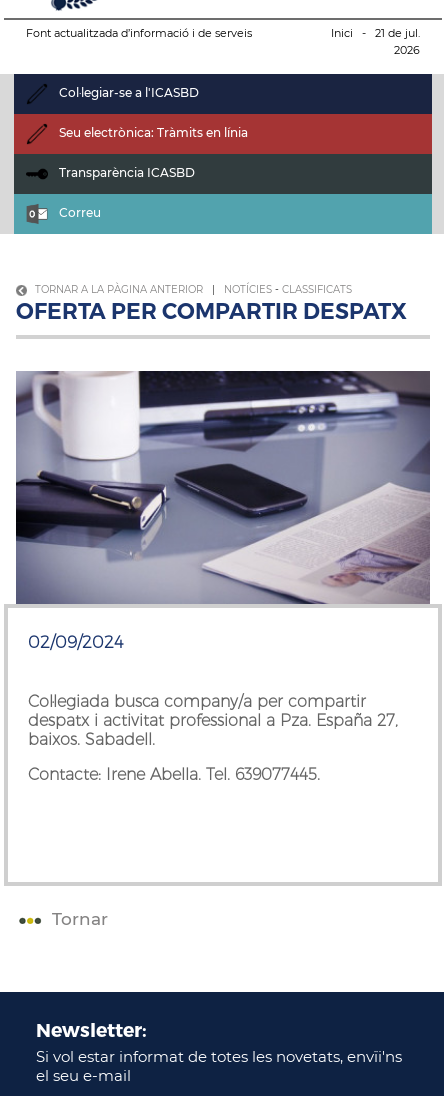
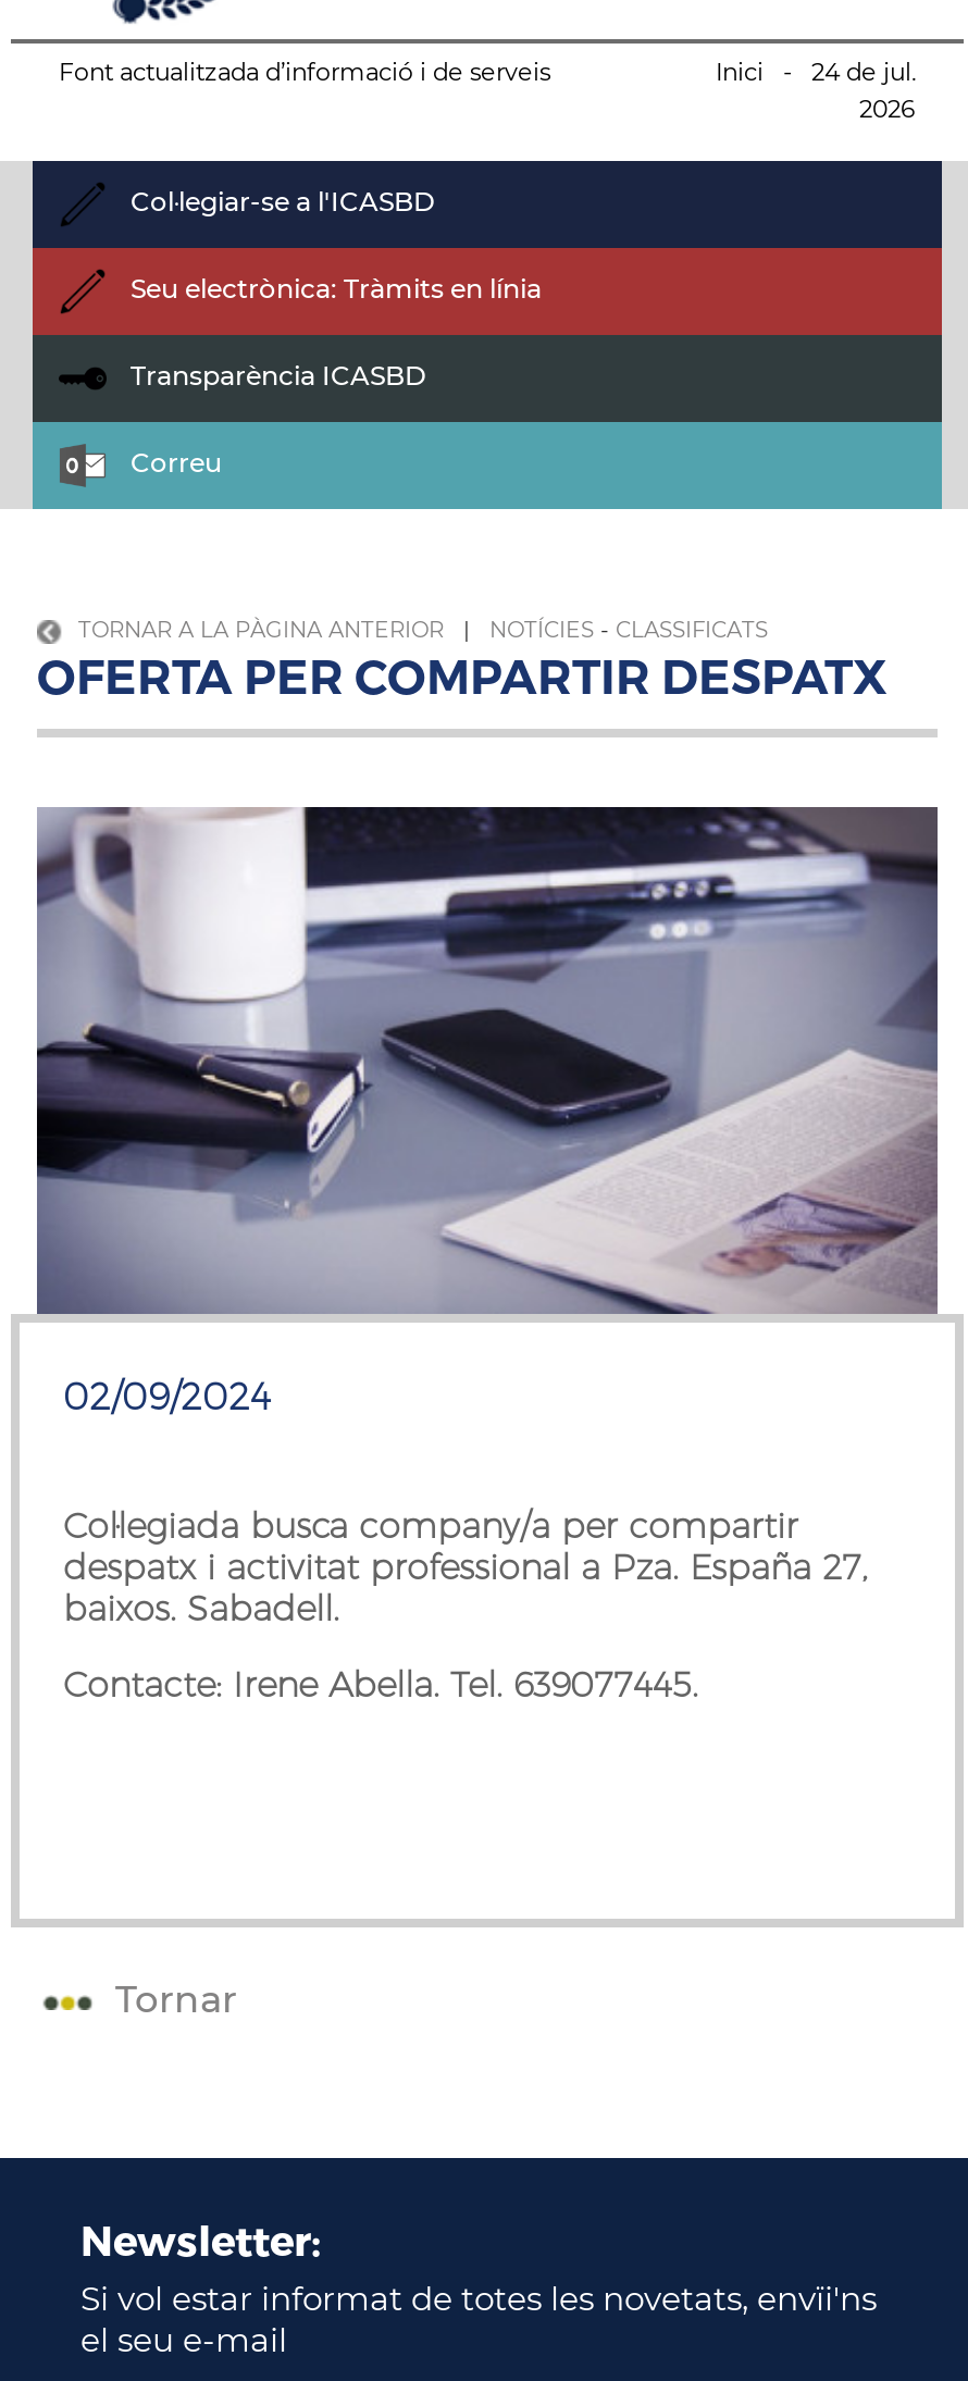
[331,26,420,40] Inici - 21 de jul. -> [716,56,916,86] Inici - 24 de jul.

